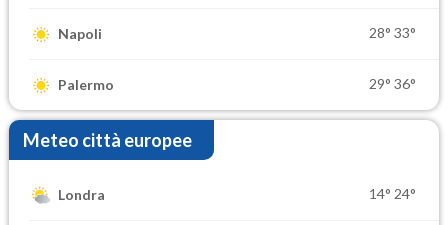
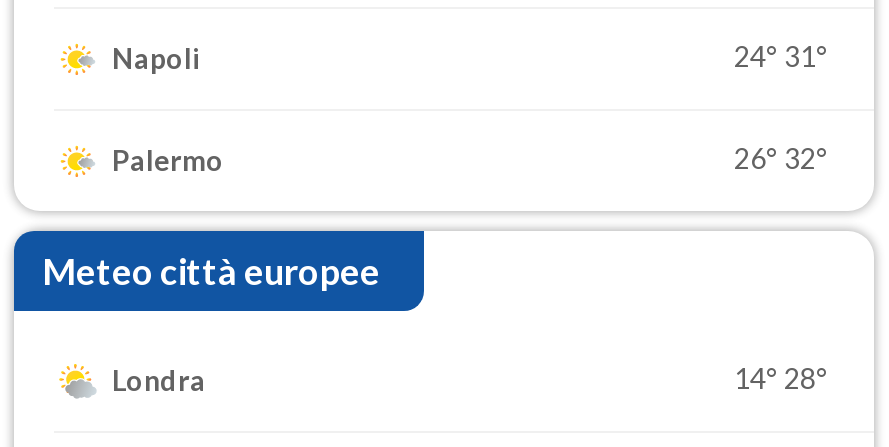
[369,24,416,41] 28° 33° -> [734,40,828,74] 24° 31°
[369,75,416,92] 29° 36° -> [734,142,828,176] 26° 32°
[369,185,416,202] 14° 24° -> [734,362,828,396] 14° 28°

